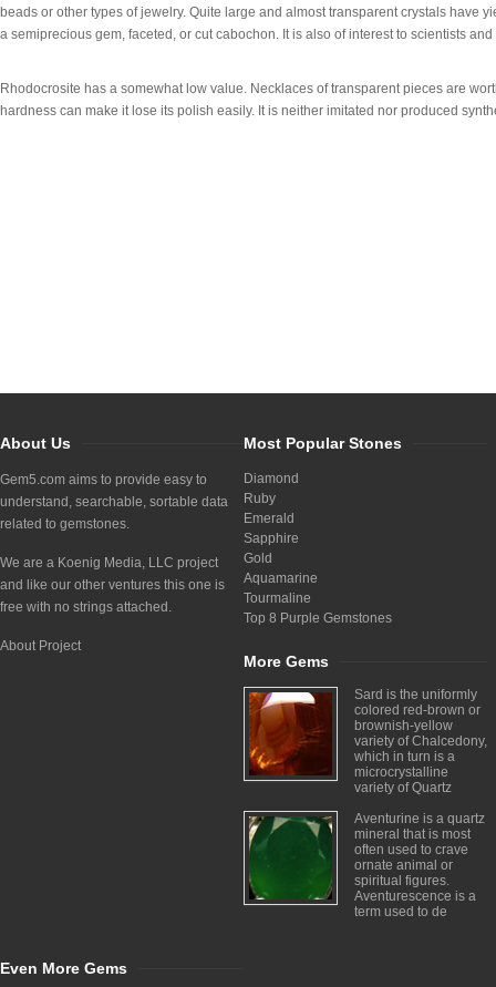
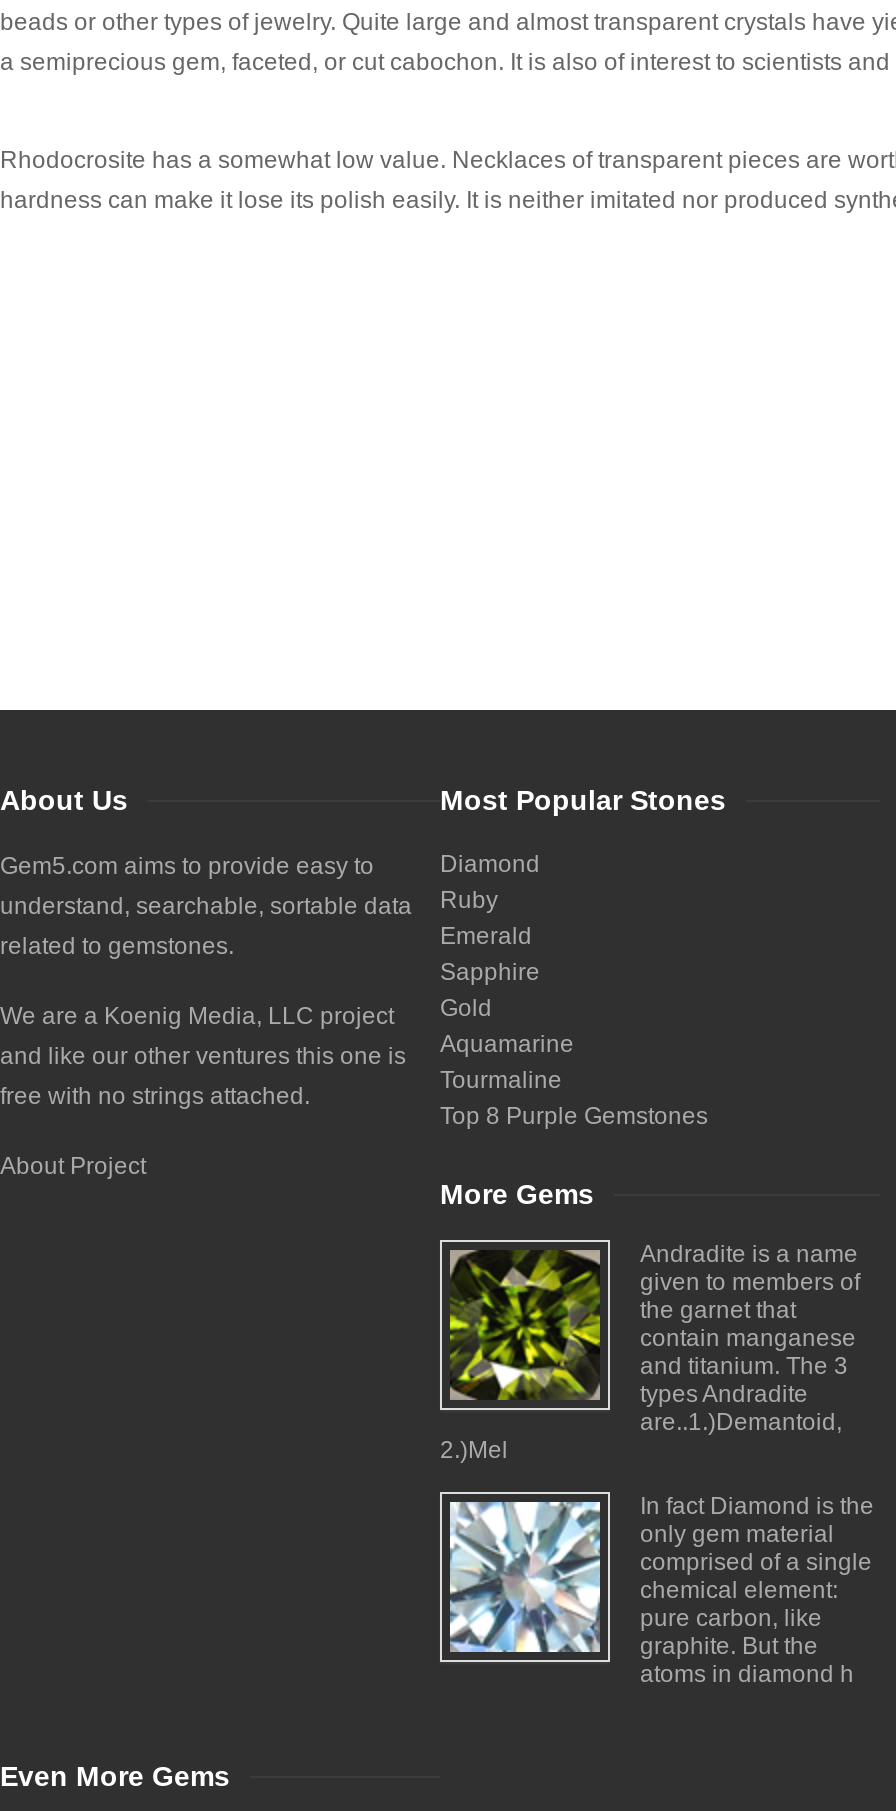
[248,687,487,795] [image] | Sard is the uniformly | colored red-brown or | brownish-yellow | variety of Chalcedony, | which in turn is a | microcrystalline | variety of Quartz -> [440,1240,860,1464] [image] | Andradite is a name | given to members of | the garnet that | contain manganese | and titanium. The 3 | types Andradite | are..1.)Demantoid, | 2.)Mel
[249,811,485,919] [image] | Aventurine is a quartz | mineral that is most | often used to crave | ornate animal or | spiritual figures. | Aventurescence is a | term used to de -> [448,1492,874,1688] [image] | In fact Diamond is the | only gem material | comprised of a single | chemical element: | pure carbon, like | graphite. But the | atoms in diamond h

